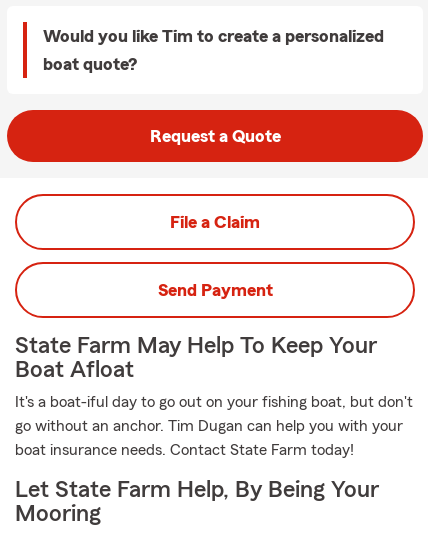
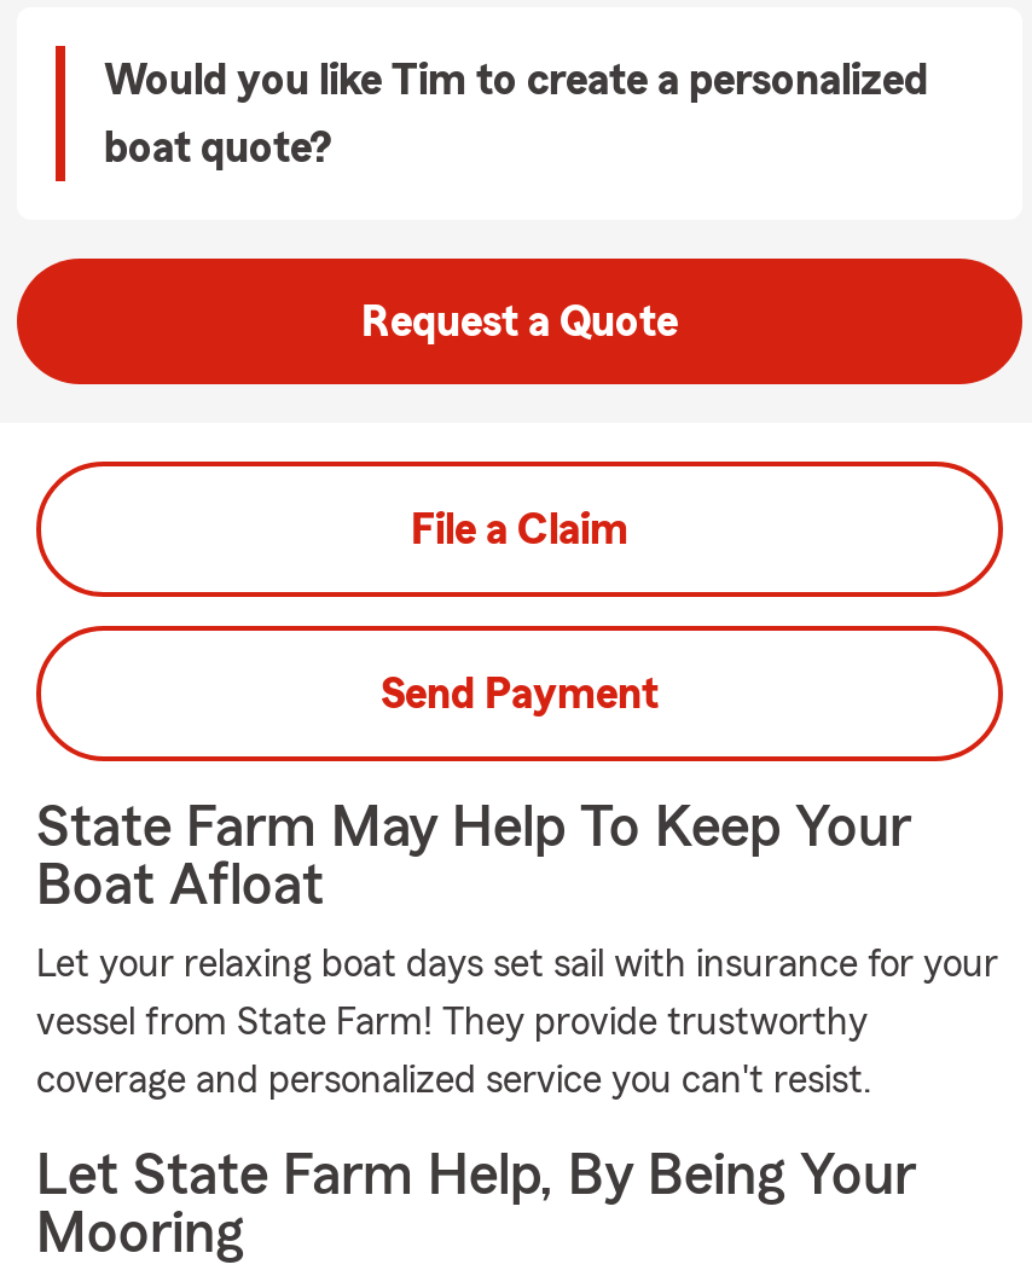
[15,394,413,410] It's a boat-iful day to go out on your fishing boat, but don't -> [36,945,998,984] Let your relaxing boat days set sail with insurance for your
[15,418,403,434] go without an anchor. Tim Dugan can help you with your -> [36,1003,868,1042] vessel from State Farm! They provide trustworthy
[15,442,354,458] boat insurance needs. Contact State Farm today! -> [36,1061,872,1100] coverage and personalized service you can't resist.

